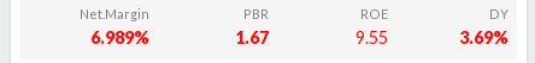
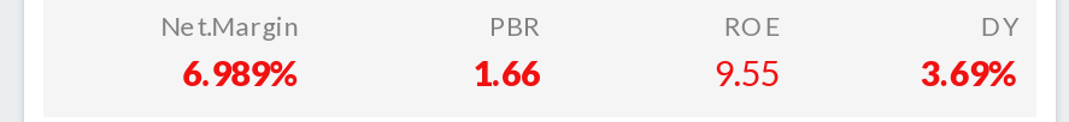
[235,28,269,48] 1.67 -> [472,53,540,94] 1.66

